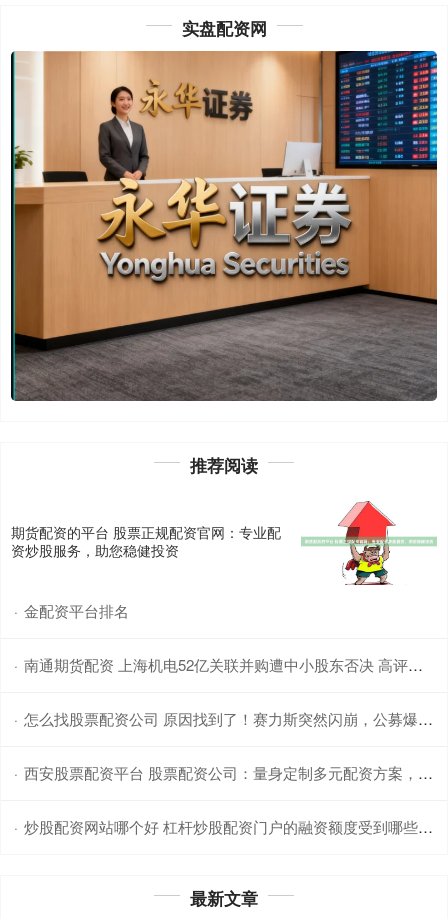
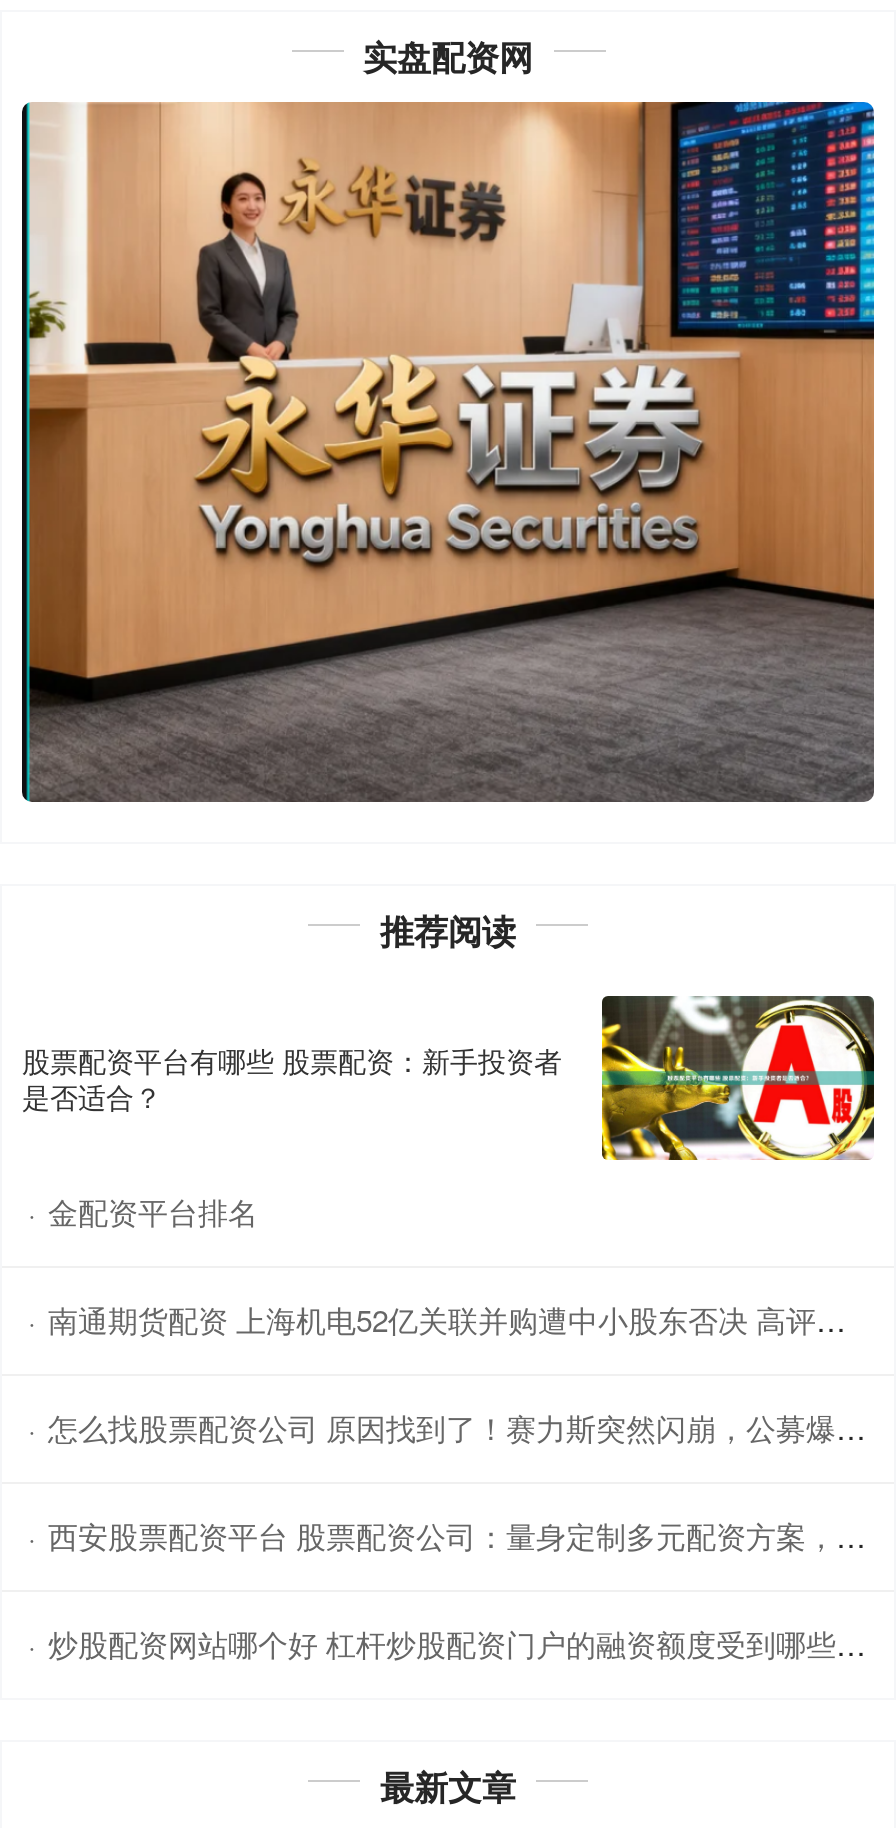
[11,501,437,586] [image] | 期货配资的平台 股票正规配资官网：专业配 | 资炒股服务，助您稳健投资 -> [22,994,876,1164] [image] | 股票配资平台有哪些 股票配资：新手投资者 | 是否适合？

